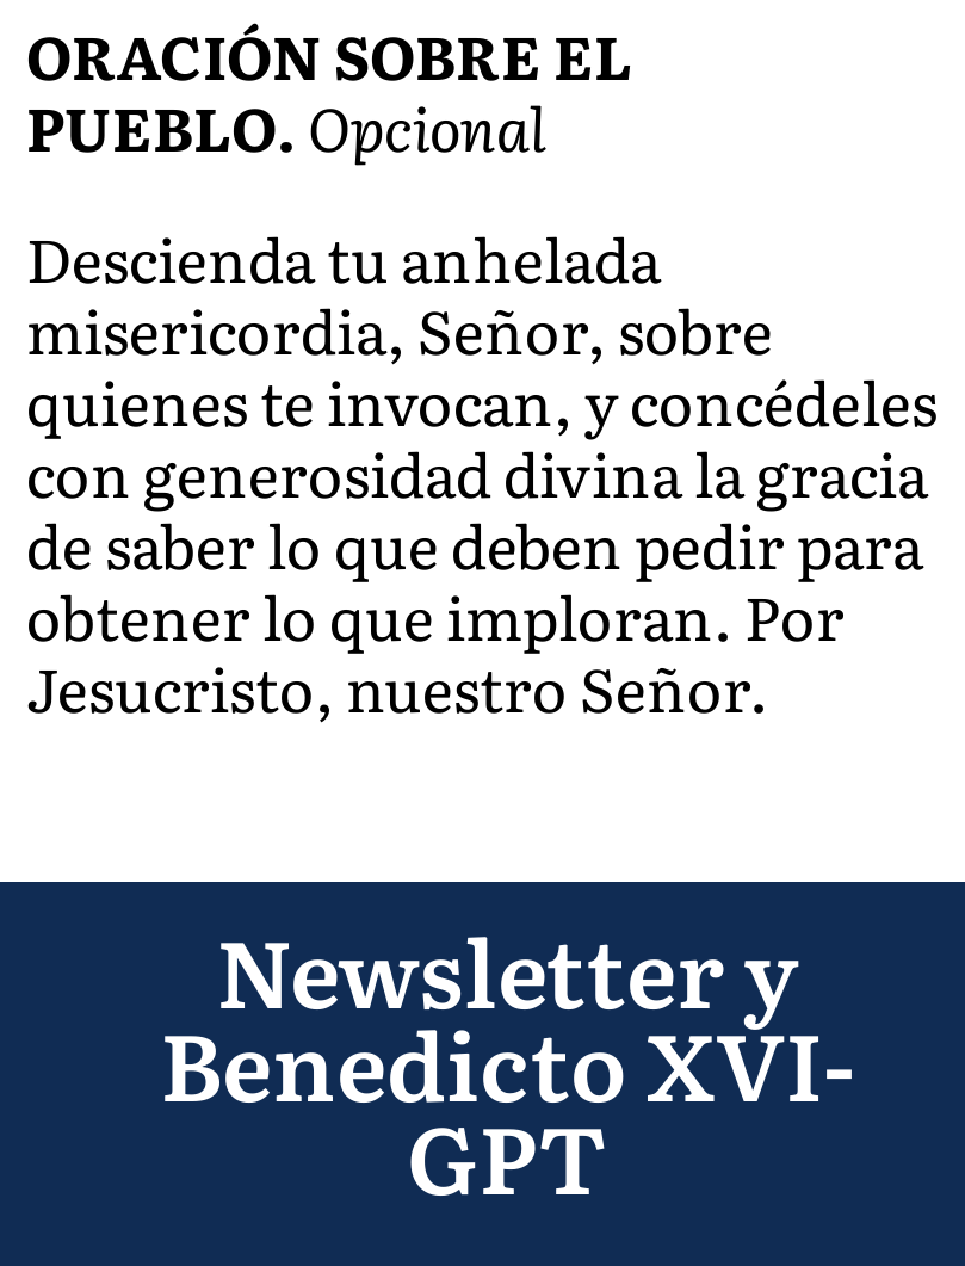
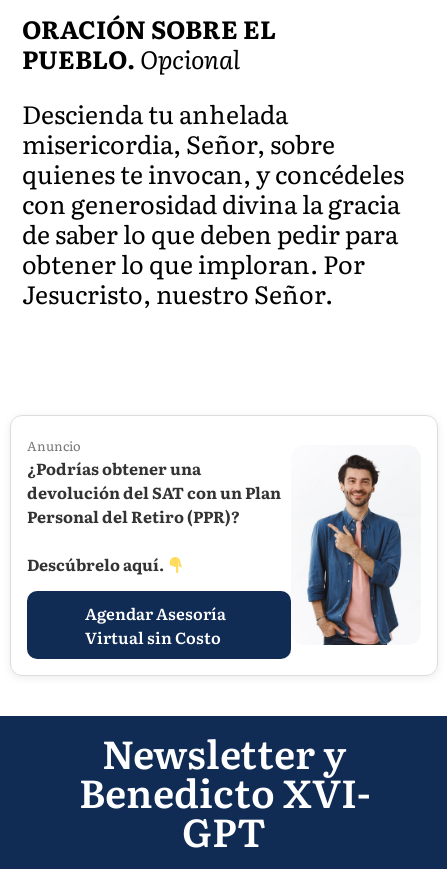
none -> [27,436,402,649] [image] | Anuncio | ¿Podrías obtener una | devolución del SAT con un Plan | Personal del Retiro (PPR)? | Descúbrelo aquí. | Agendar Asesoría | Virtual sin Costo

